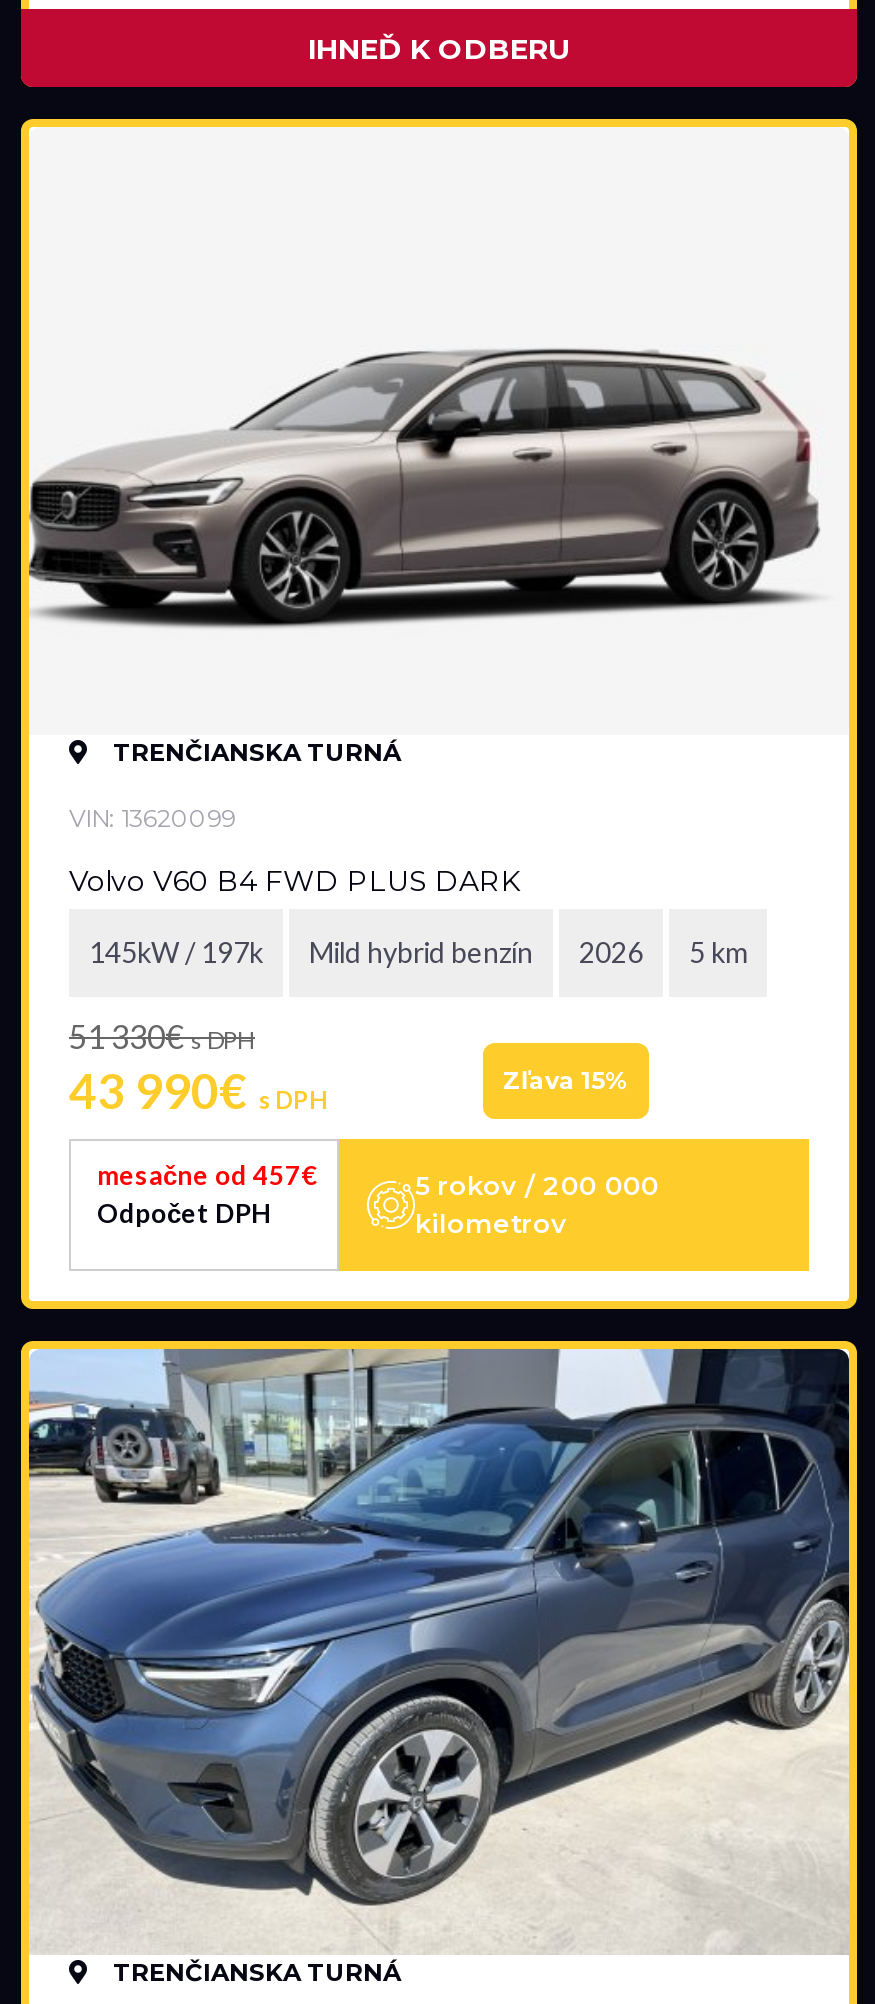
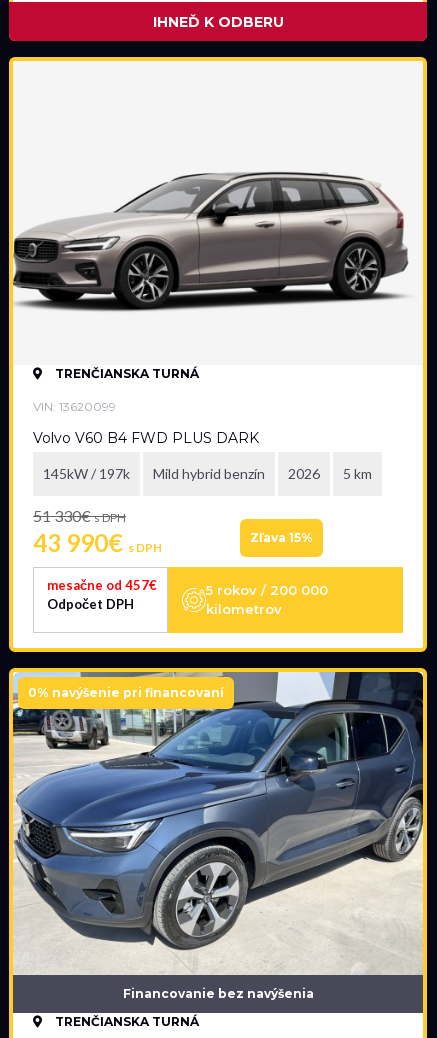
none -> [28,685,224,700] 0% navýšenie pri financovaní
none -> [122,986,313,1001] Financovanie bez navýšenia

